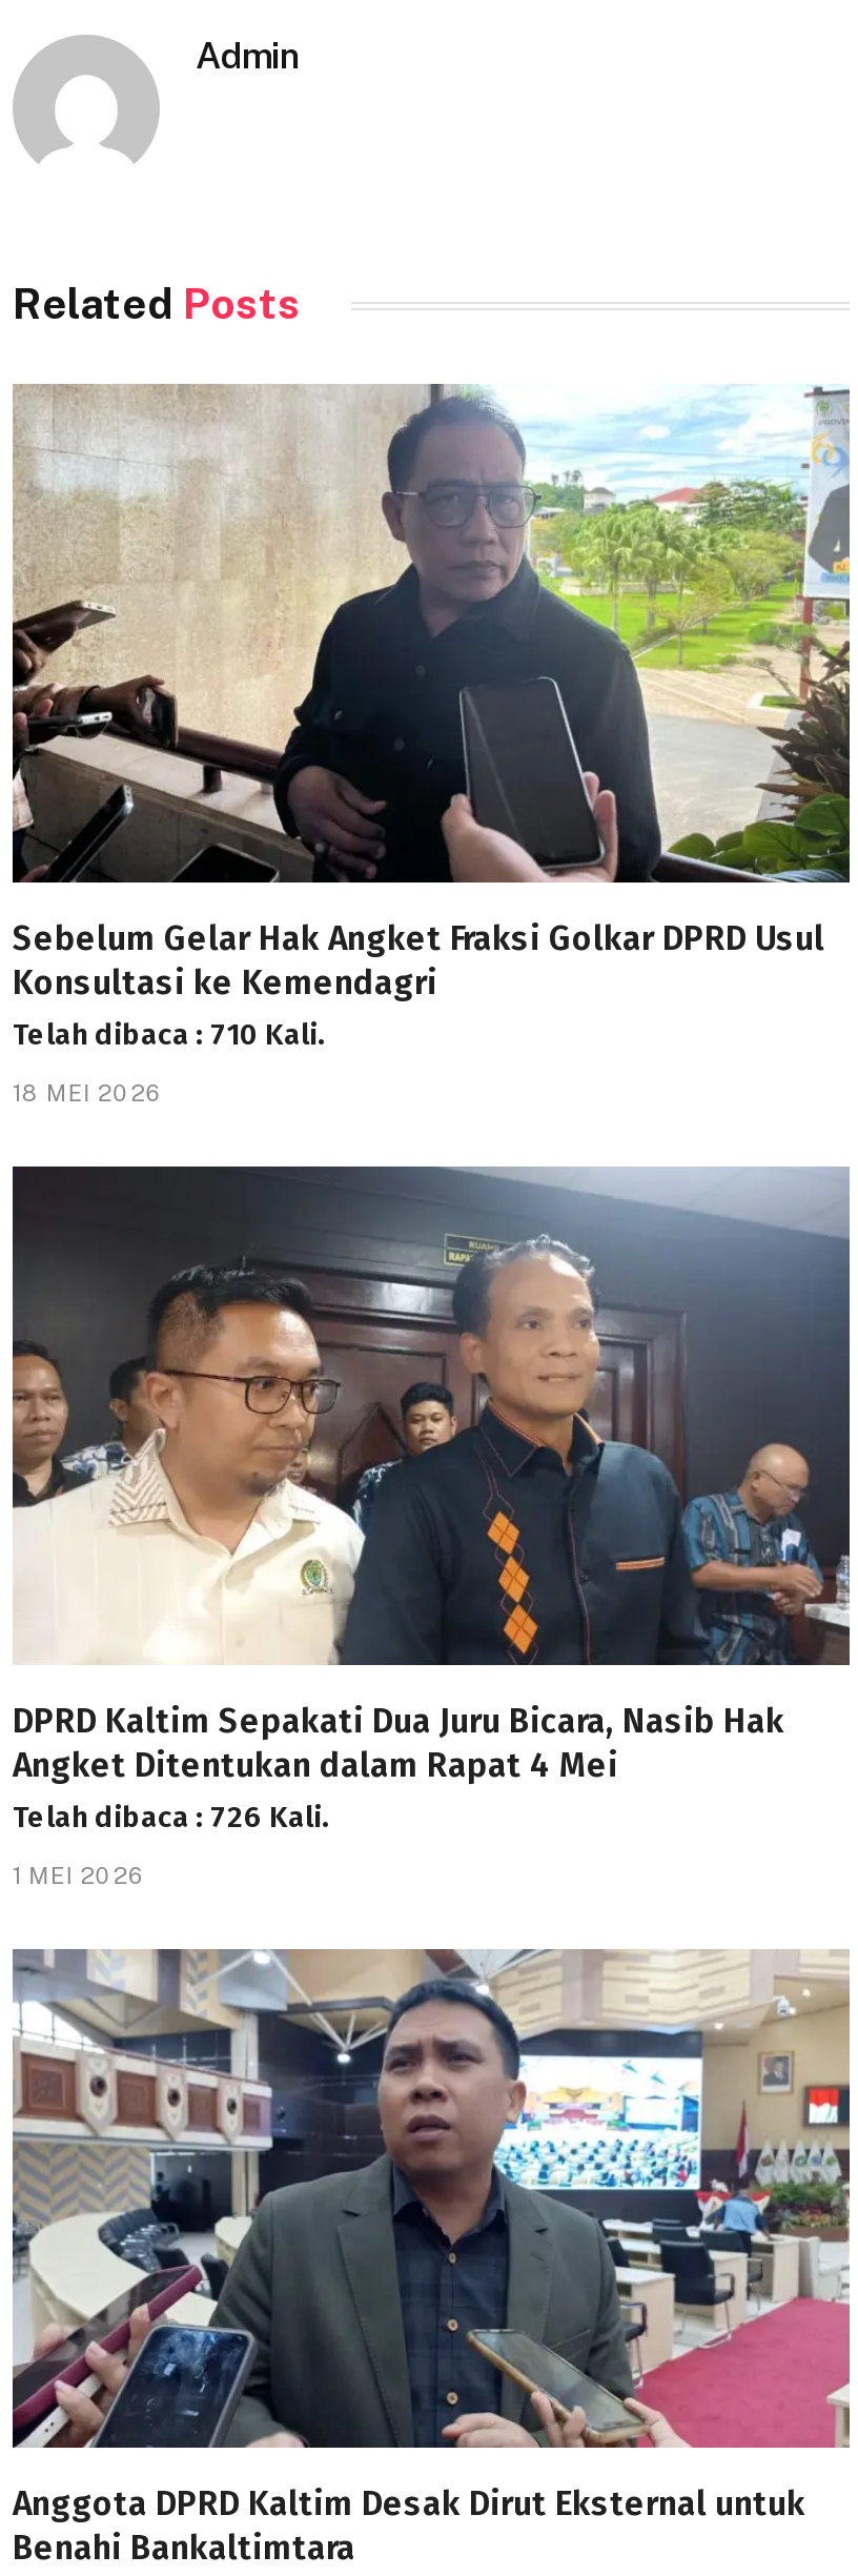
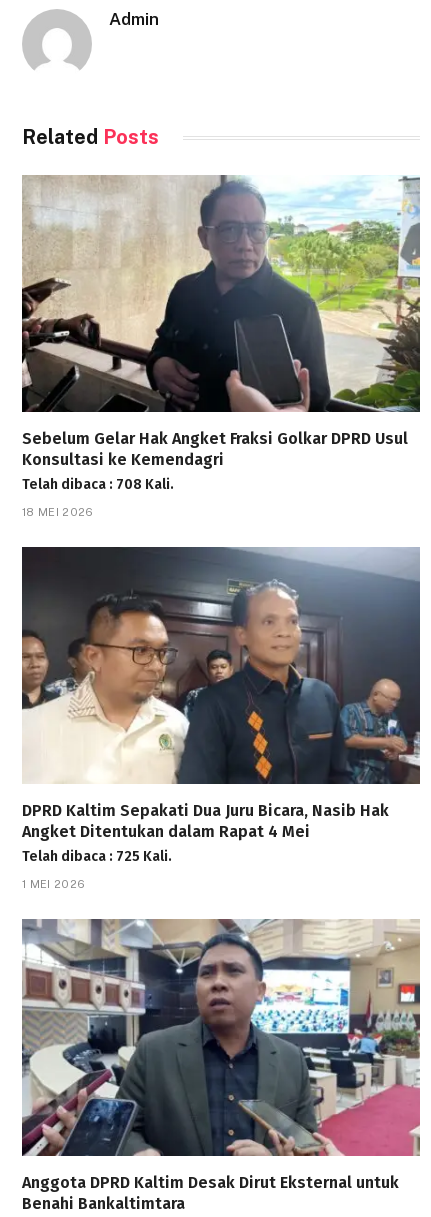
[13,1018,326,1054] Telah dibaca : 710 Kali. -> [22,476,174,493] Telah dibaca : 708 Kali.
[13,1800,330,1836] Telah dibaca : 726 Kali. -> [22,848,172,865] Telah dibaca : 725 Kali.

